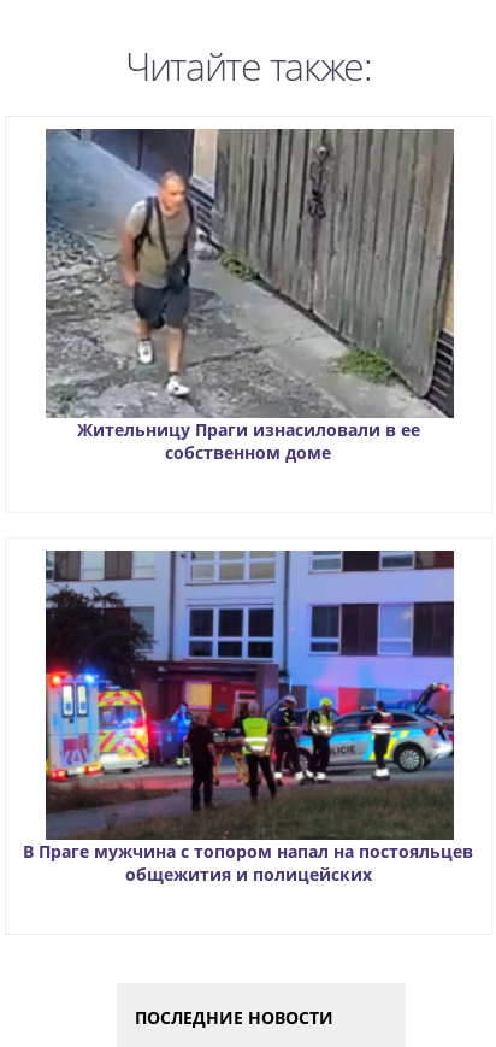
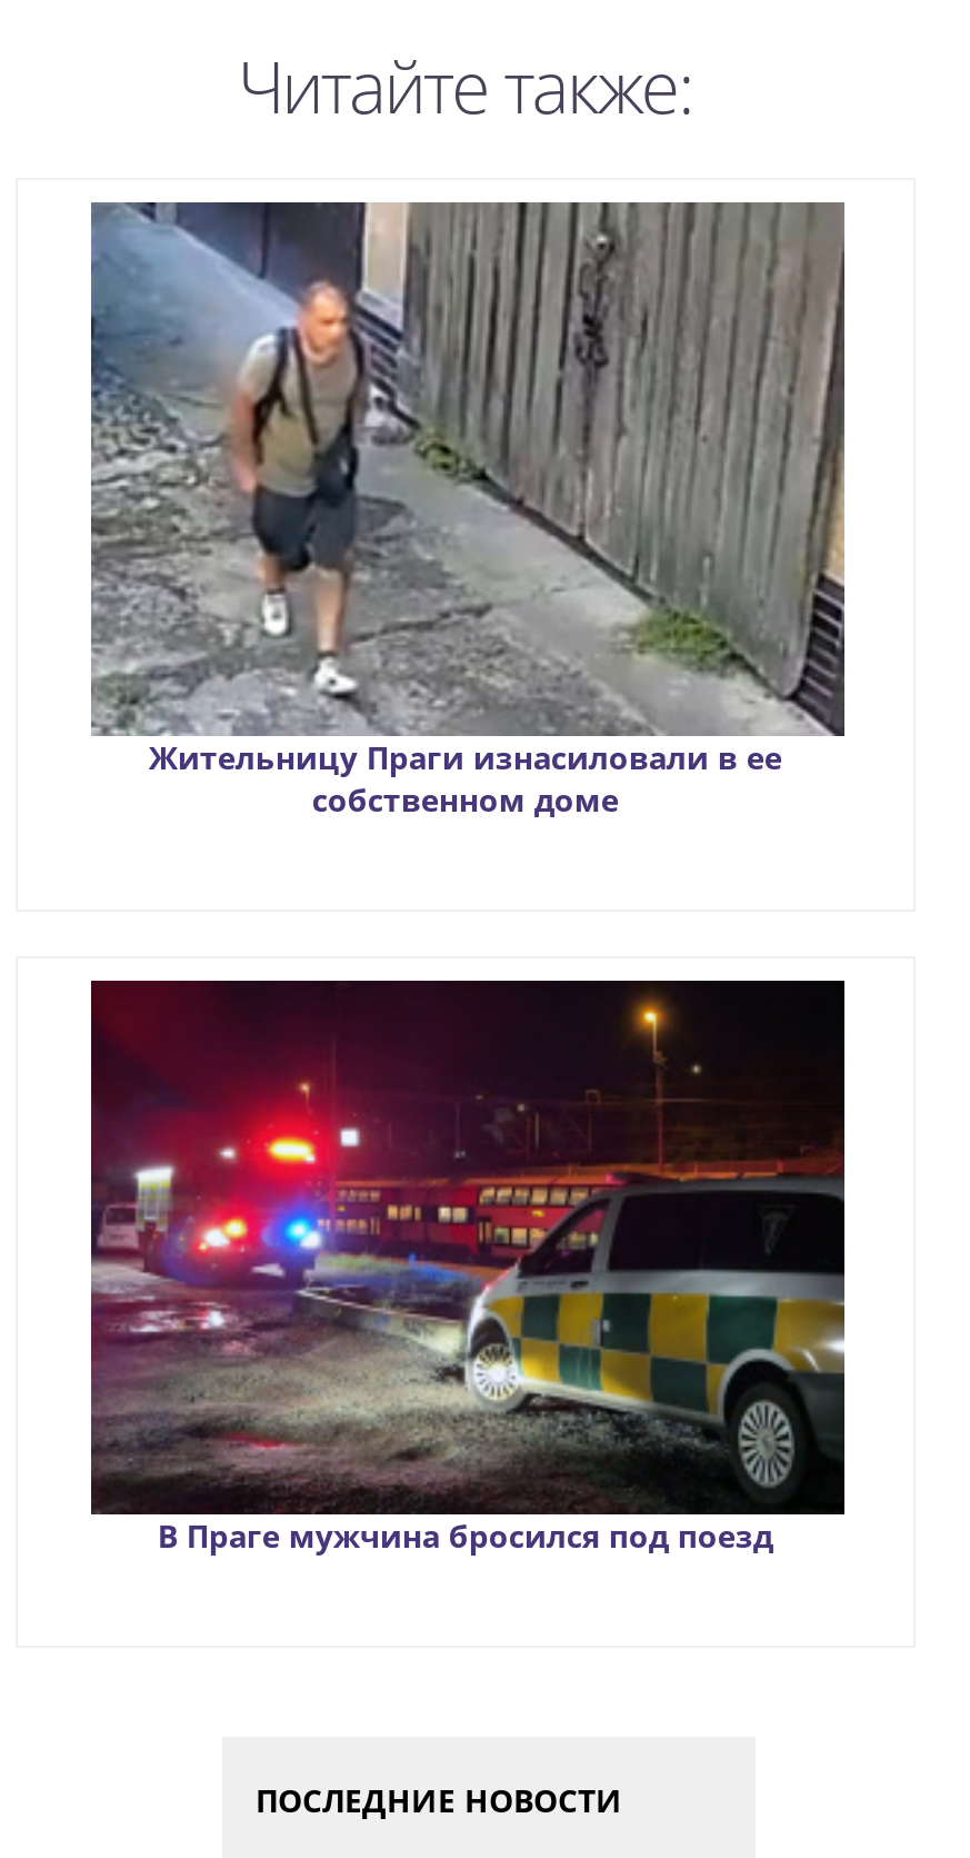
[23,549,474,886] [image] | В Праге мужчина с топором напал на постояльцев | общежития и полицейских -> [89,978,847,1557] [image] | В Праге мужчина бросился под поезд

